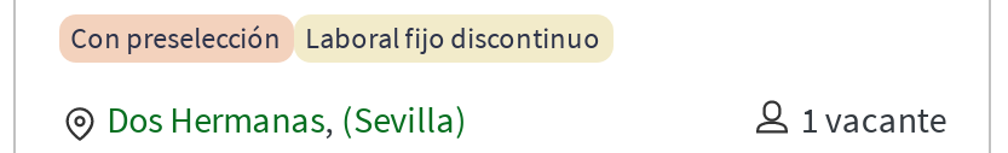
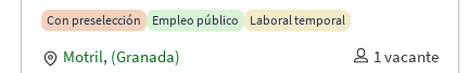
[305,19,600,55] Laboral fijo discontinuo -> [152,12,345,28] Empleo público | Laboral temporal
[107,96,467,142] Dos Hermanas, (Sevilla) -> [63,47,180,67] Motril, (Granada)

